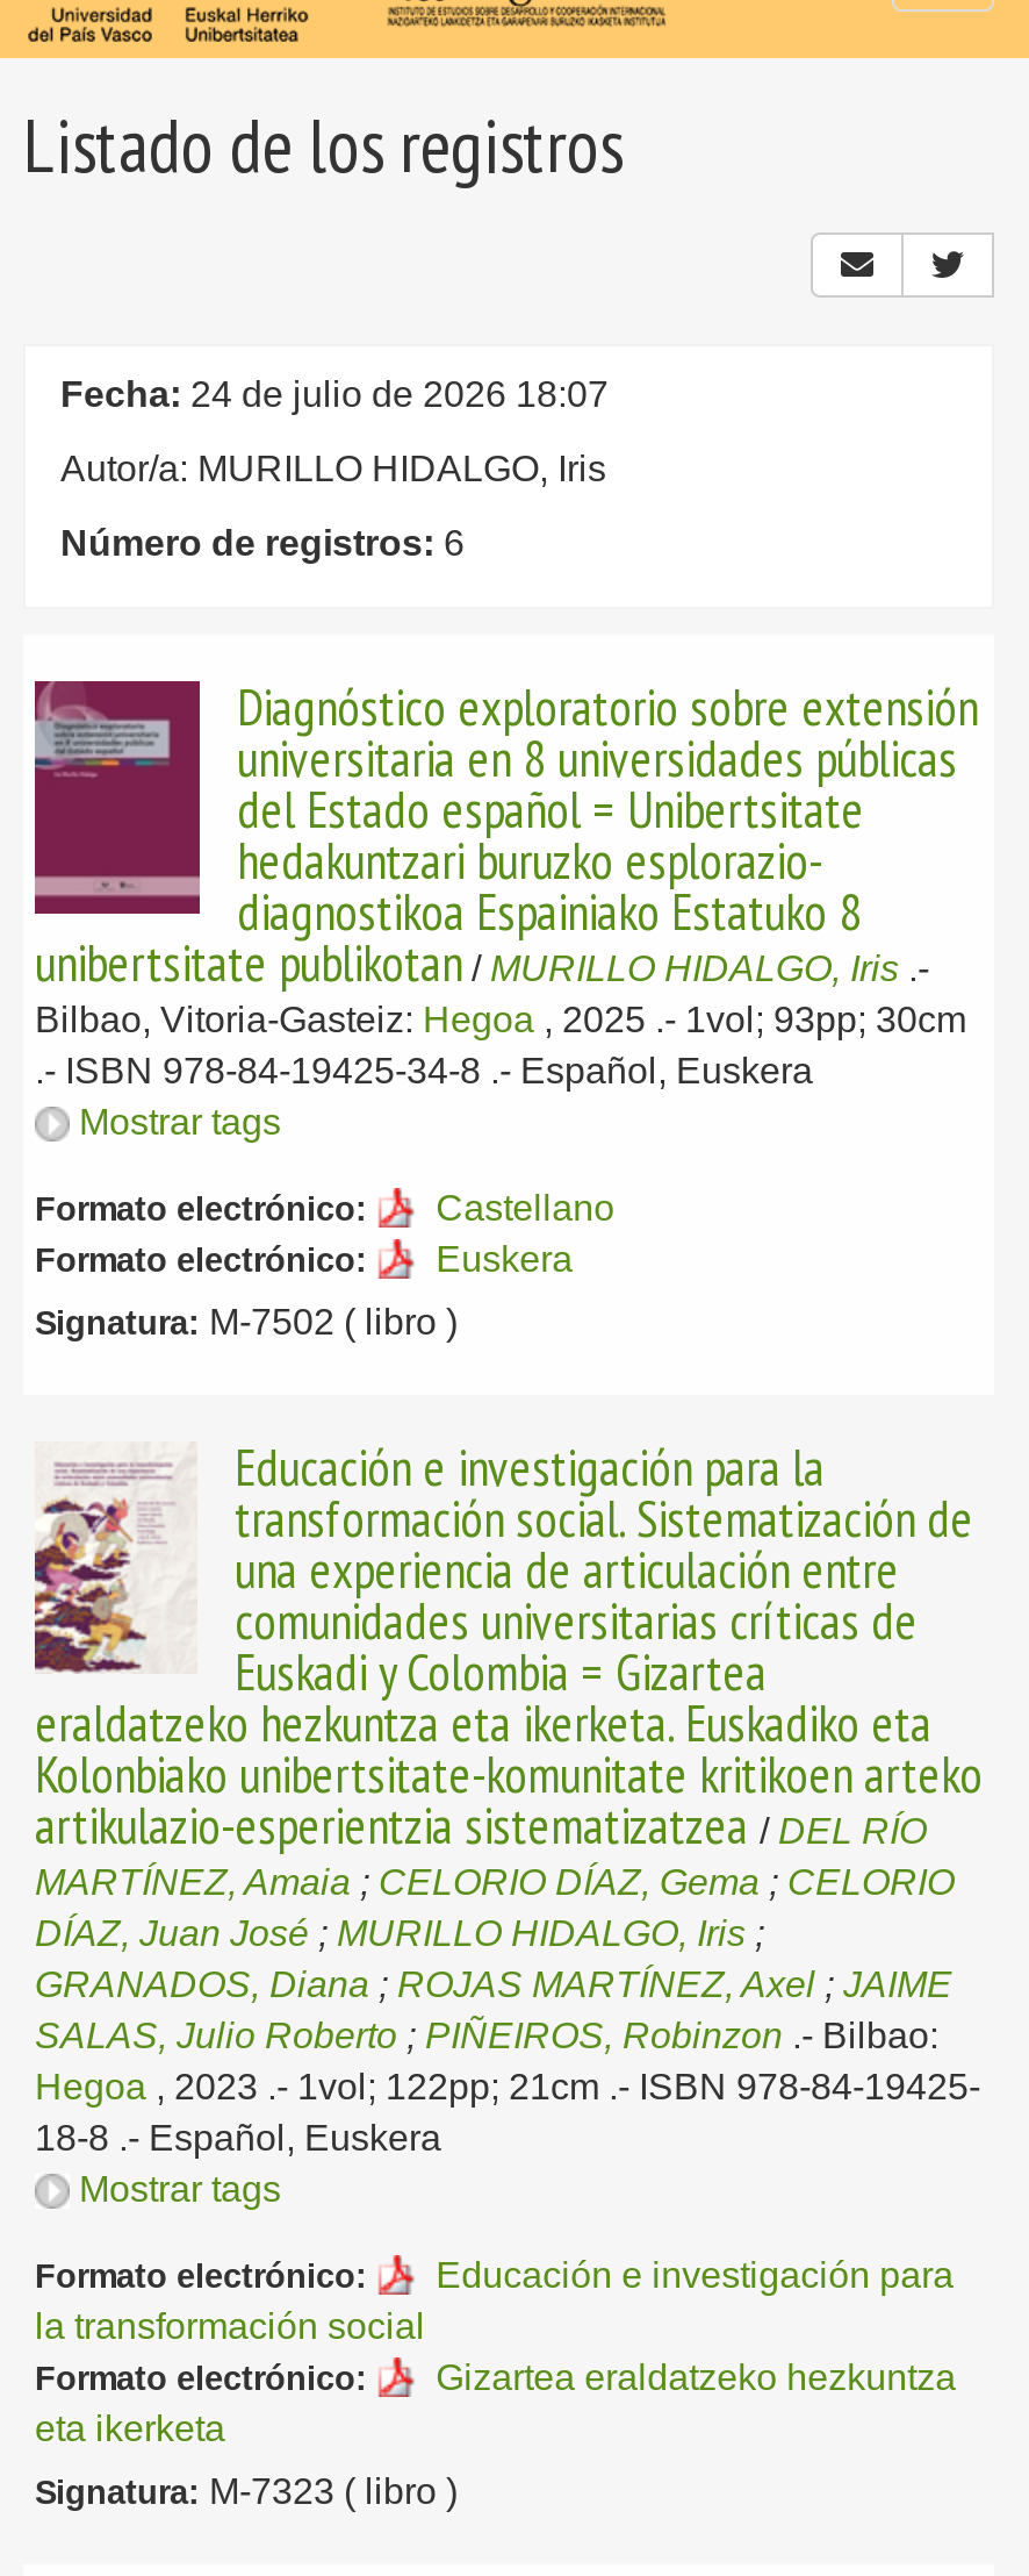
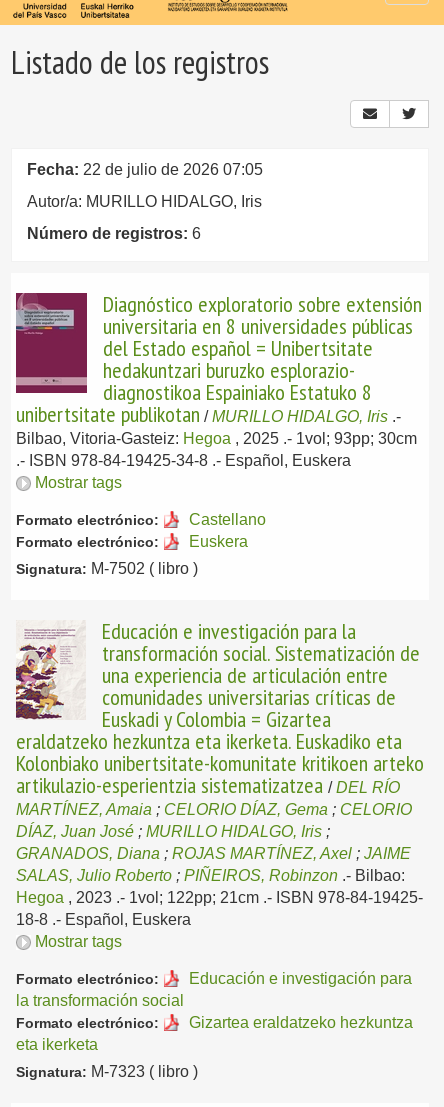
[60,374,609,414] Fecha: 24 de julio de 2026 18:07 -> [27,161,263,178] Fecha: 22 de julio de 2026 07:05

